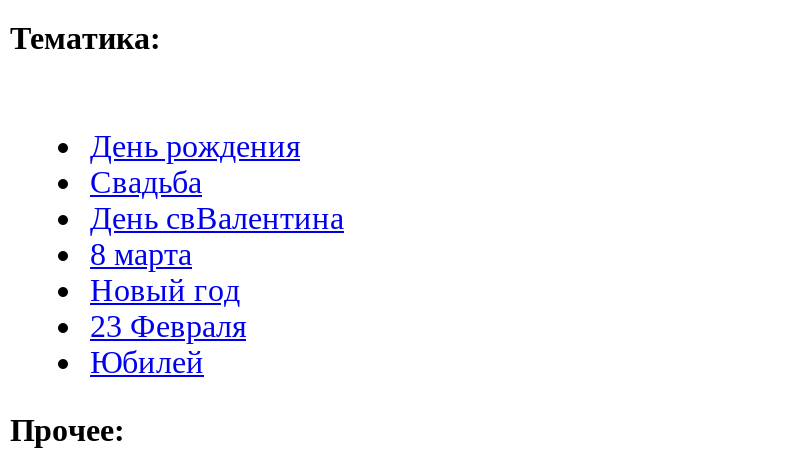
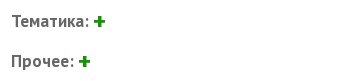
[90,129,344,379] День рождения | Свадьба | День свВалентина | 8 марта | Новый год | 23 Февраля | Юбилей -> none

